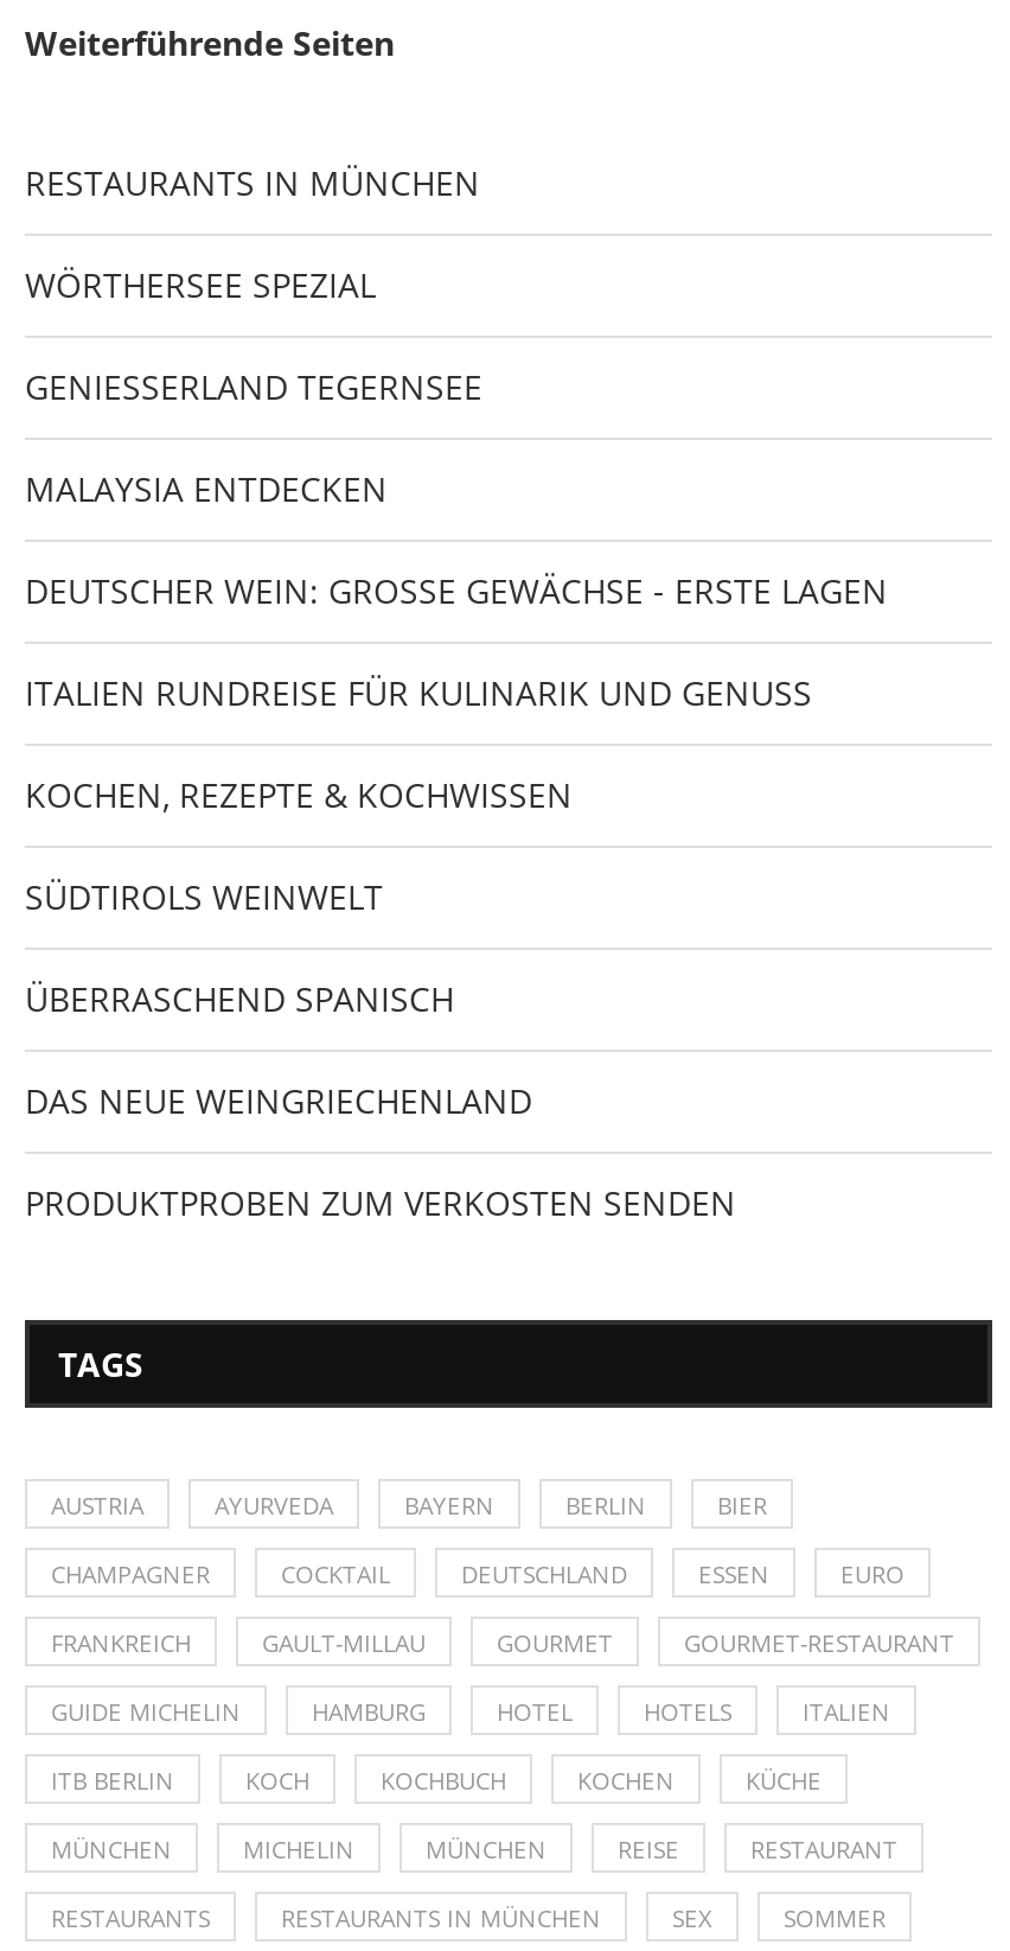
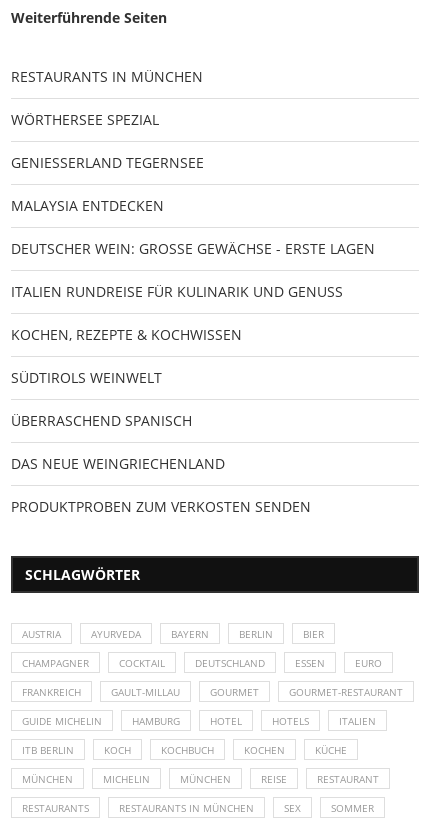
[58,1343,143,1388] TAGS -> [25,565,140,584] SCHLAGWÖRTER

